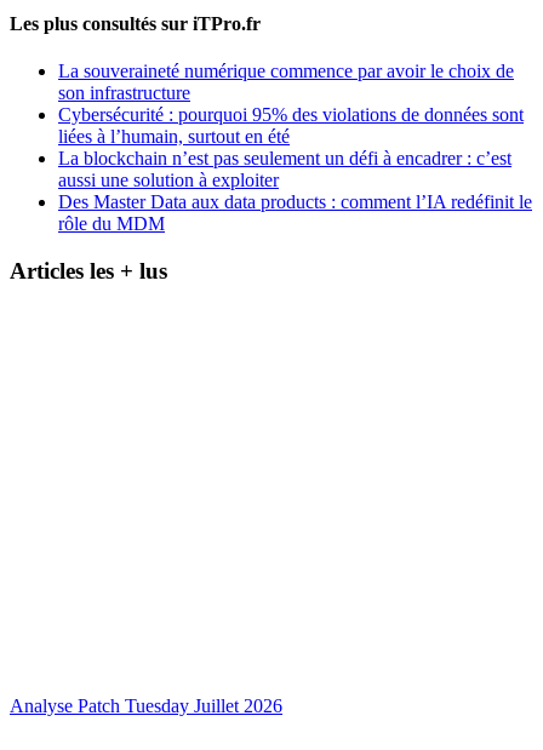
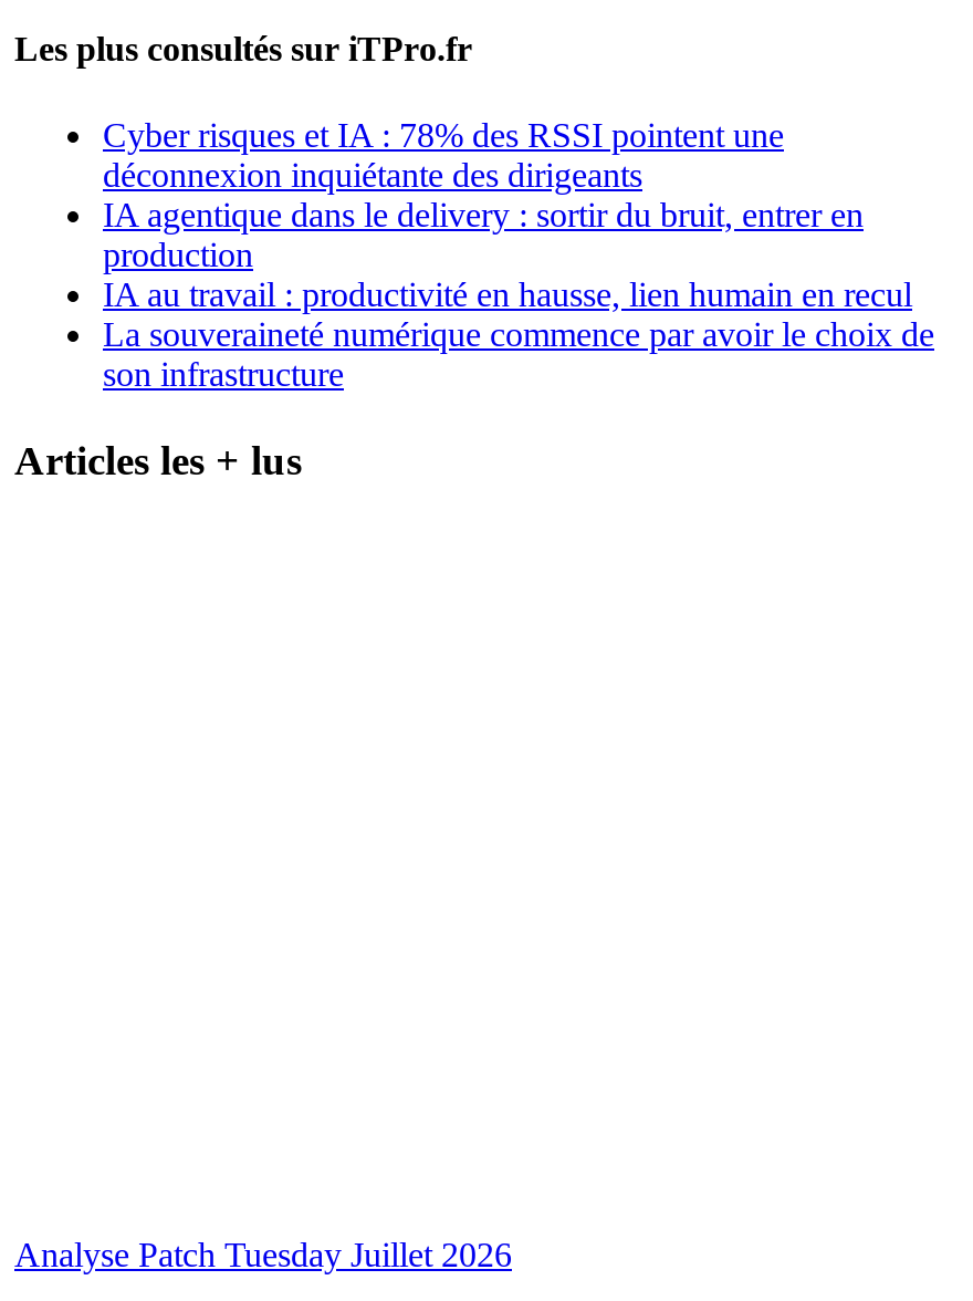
none -> [103,117,912,314] Cyber risques et IA : 78% des RSSI pointent une | déconnexion inquiétante des dirigeants | IA agentique dans le delivery : sortir du bruit, entrer en | production | IA au travail : productivité en hausse, lien humain en recul
moved [58,61,514,103] -> [103,316,934,393]: La souveraineté numérique commence par avoir le choix de | son infrastructure
[58,104,532,234] Cybersécurité : pourquoi 95% des violations de données sont | liées à l’humain, surtout en été | La blockchain n’est pas seulement un défi à encadrer : c’est | aussi une solution à exploiter | Des Master Data aux data products : comment l’IA redéfinit le | rôle du MDM -> none

